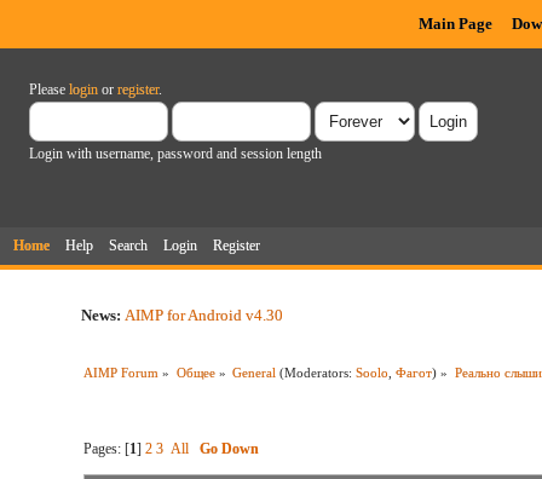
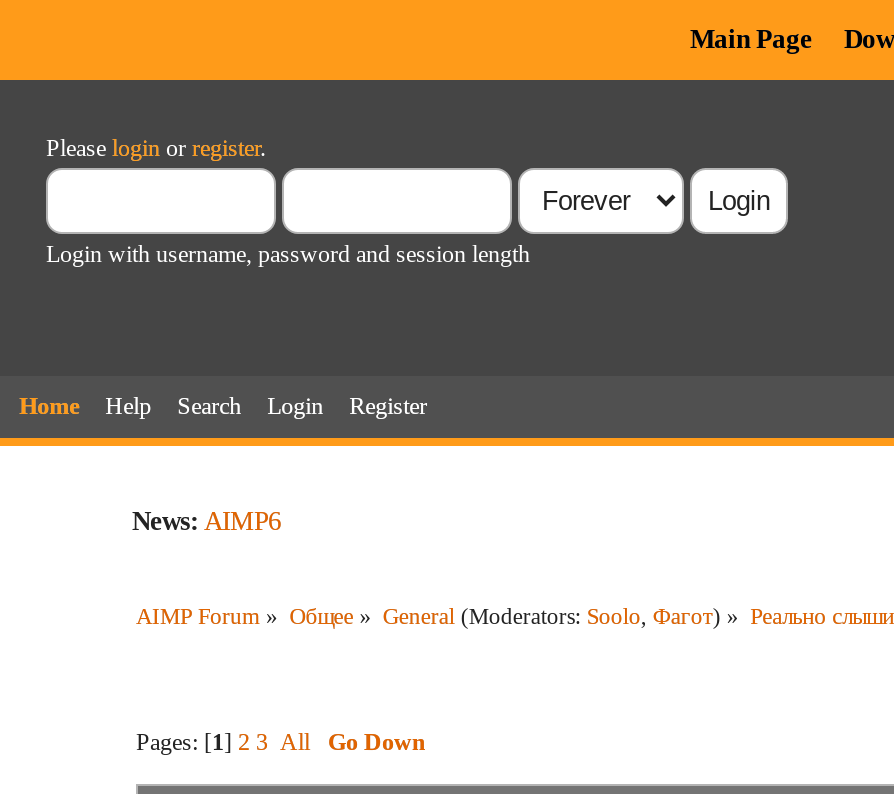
[81,306,283,324] News: AIMP for Android v4.30 -> [132,506,282,536] News: AIMP6

